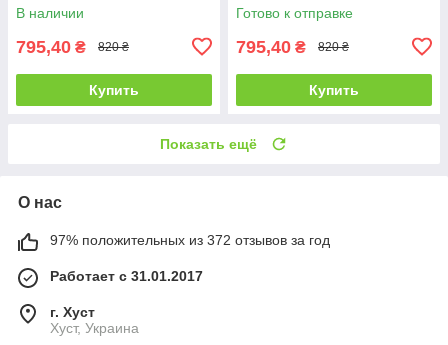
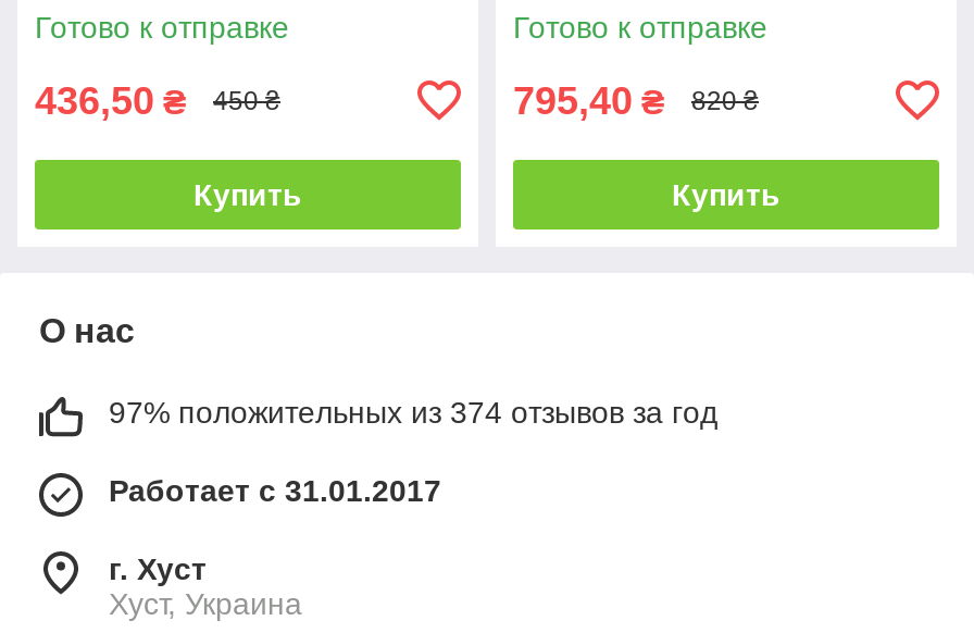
[16,5,84,21] В наличии -> [35,9,289,44] Готово к отправке
[16,37,129,57] 795,40 ₴ | 820 ₴ -> [35,79,280,122] 436,50 ₴ | 450 ₴
[160,136,257,152] Показать ещё -> none
[50,232,330,248] 97% положительных из 372 отзывов за год -> [109,394,717,429] 97% положительных из 374 отзывов за год

